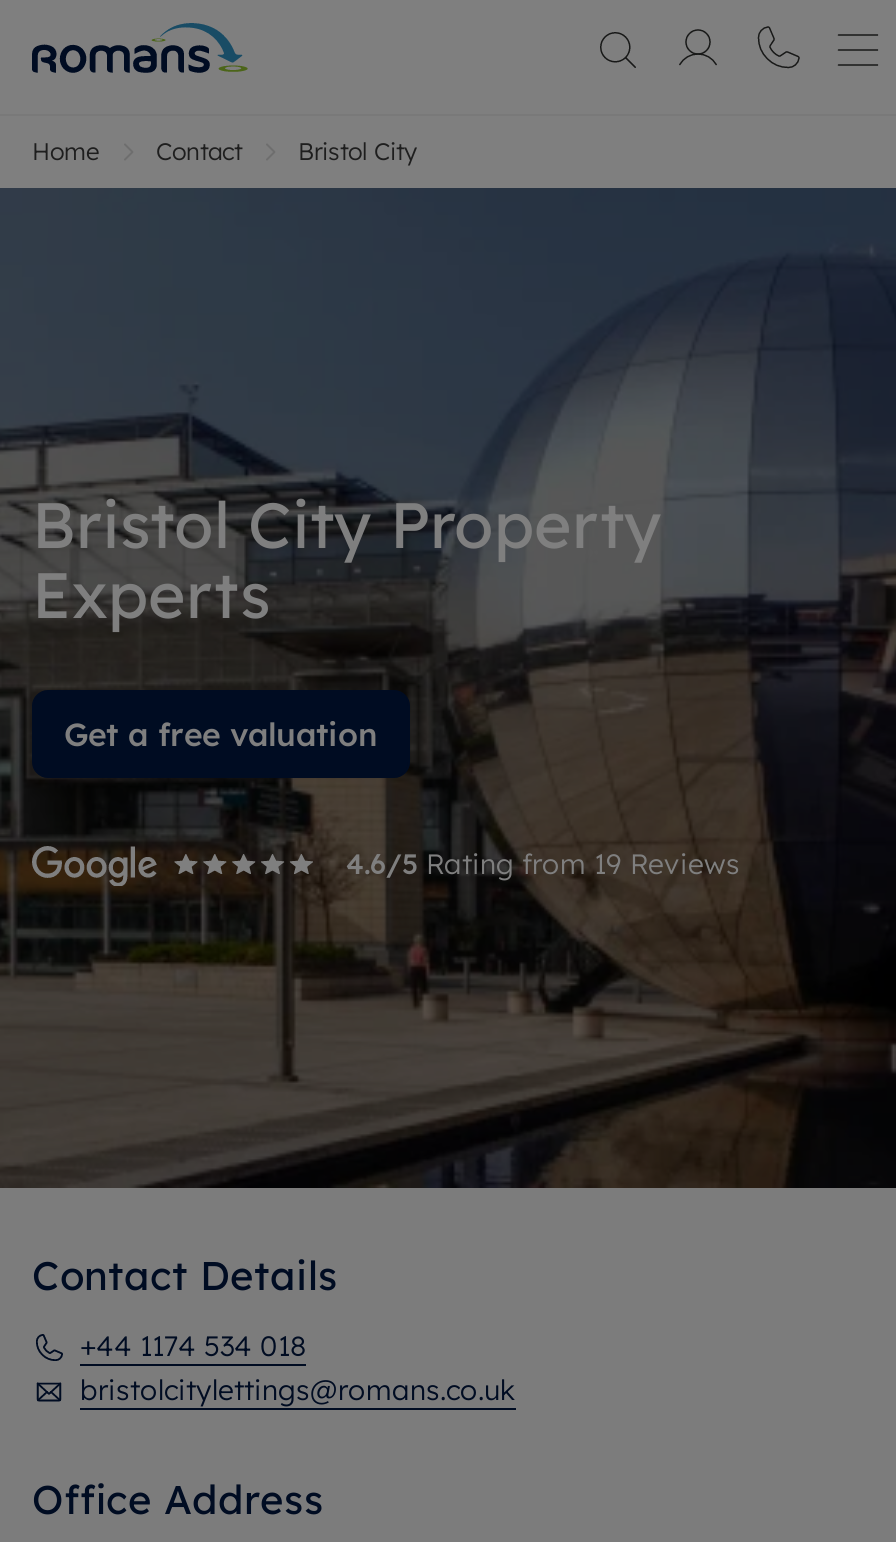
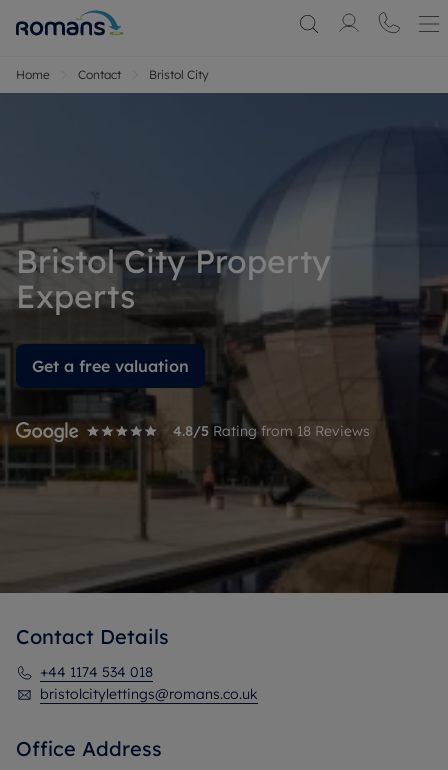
[346,845,740,881] 4.6/5 Rating from 19 Reviews -> [173,421,370,439] 4.8/5 Rating from 18 Reviews

